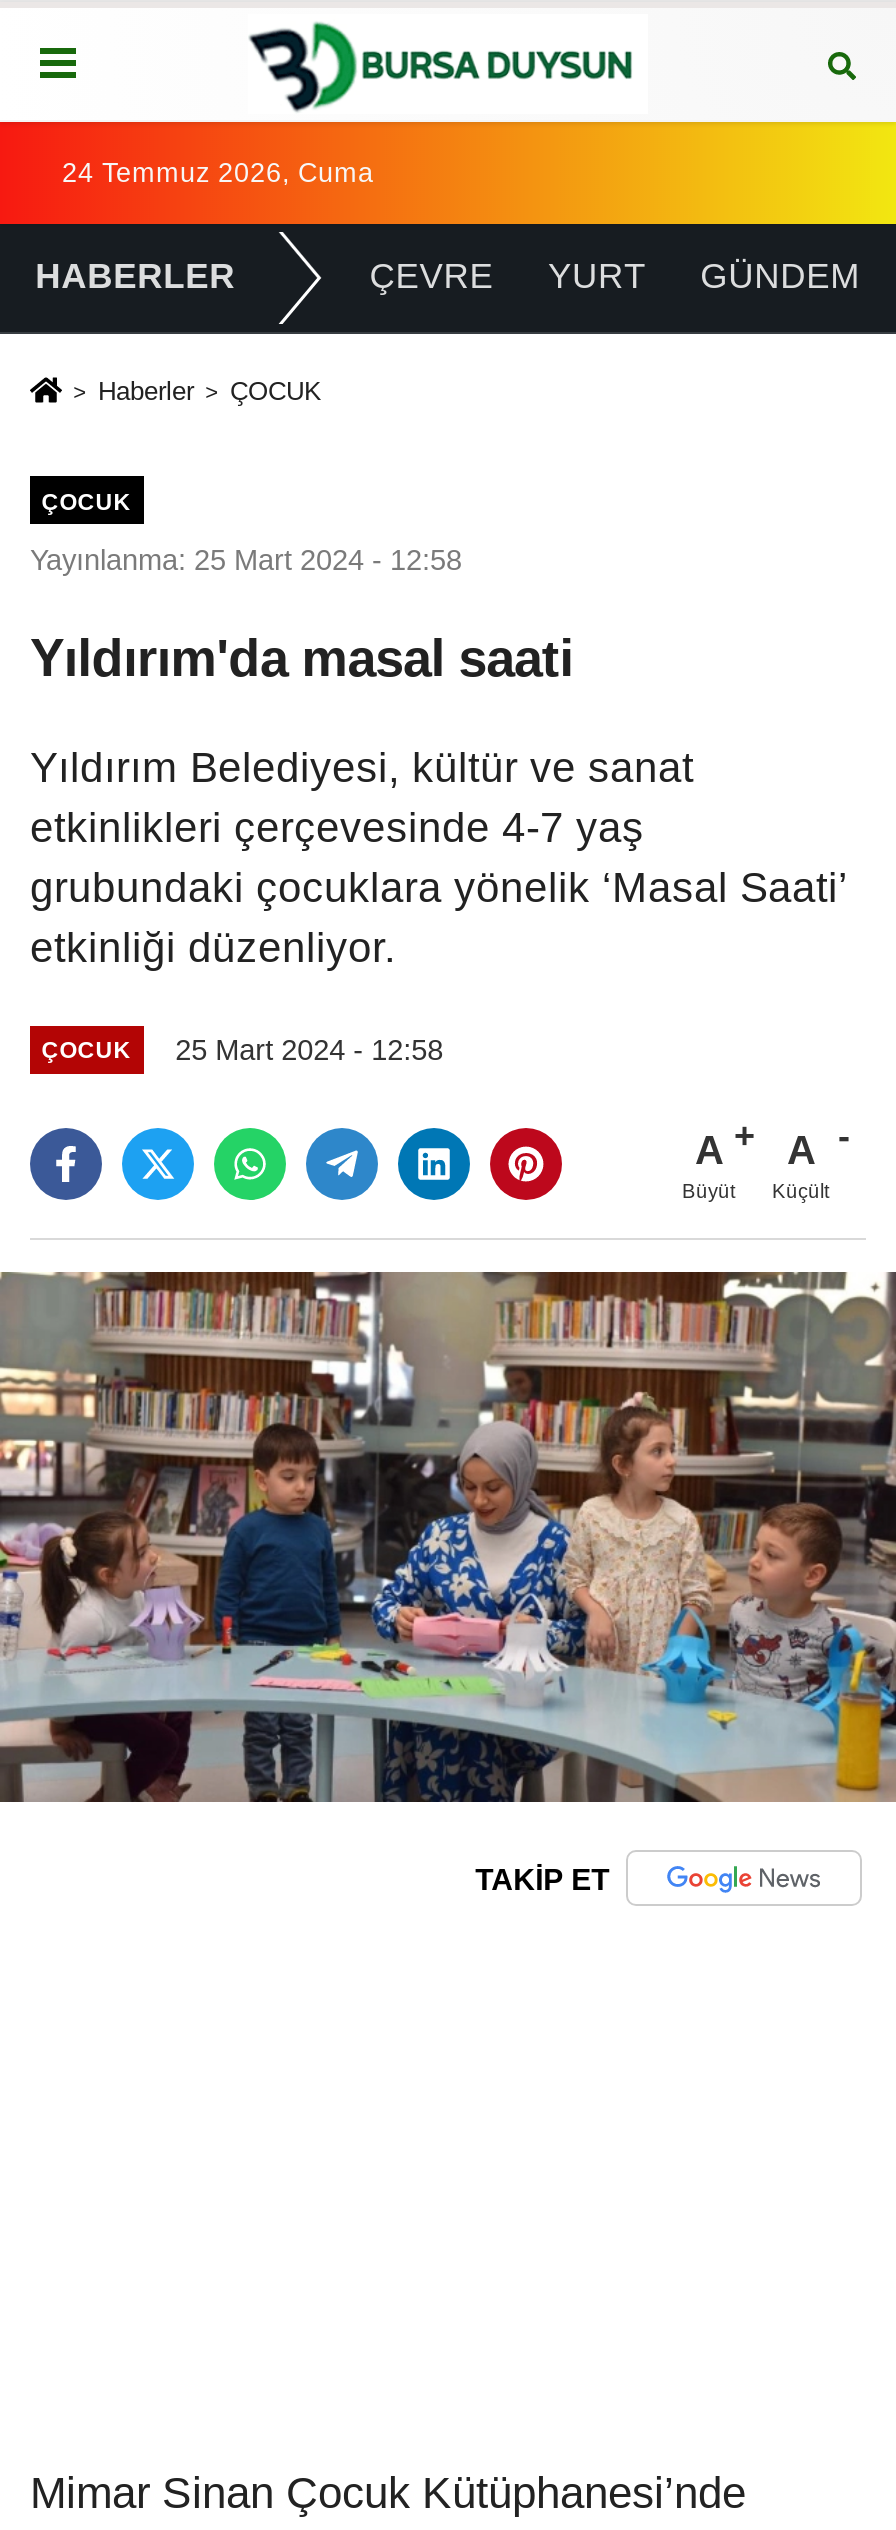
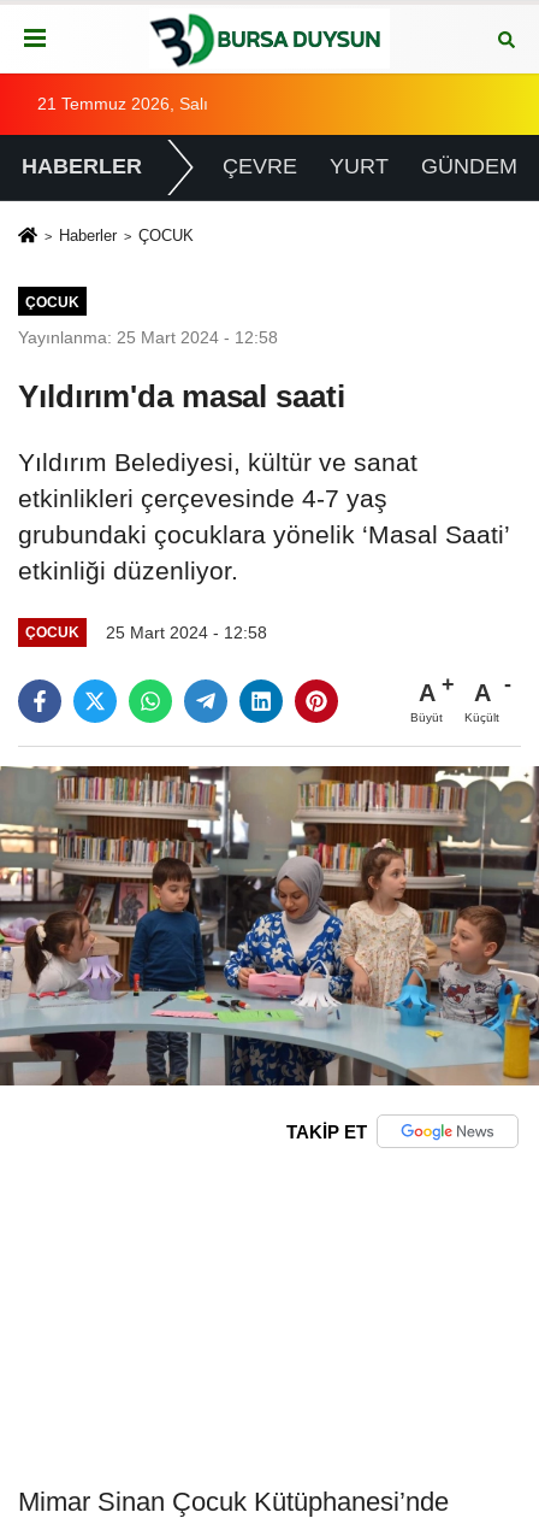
[62,158,374,188] 24 Temmuz 2026, Cuma -> [37,95,208,113] 21 Temmuz 2026, Salı

